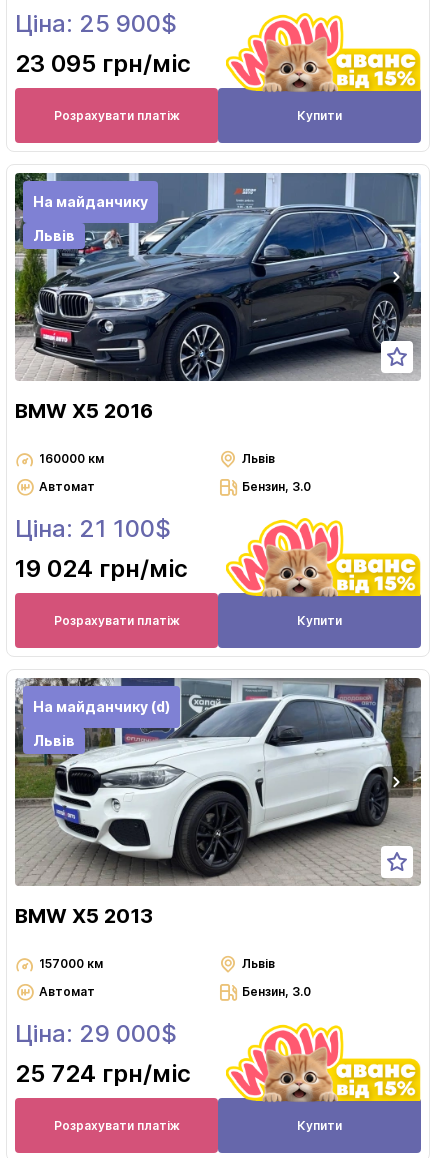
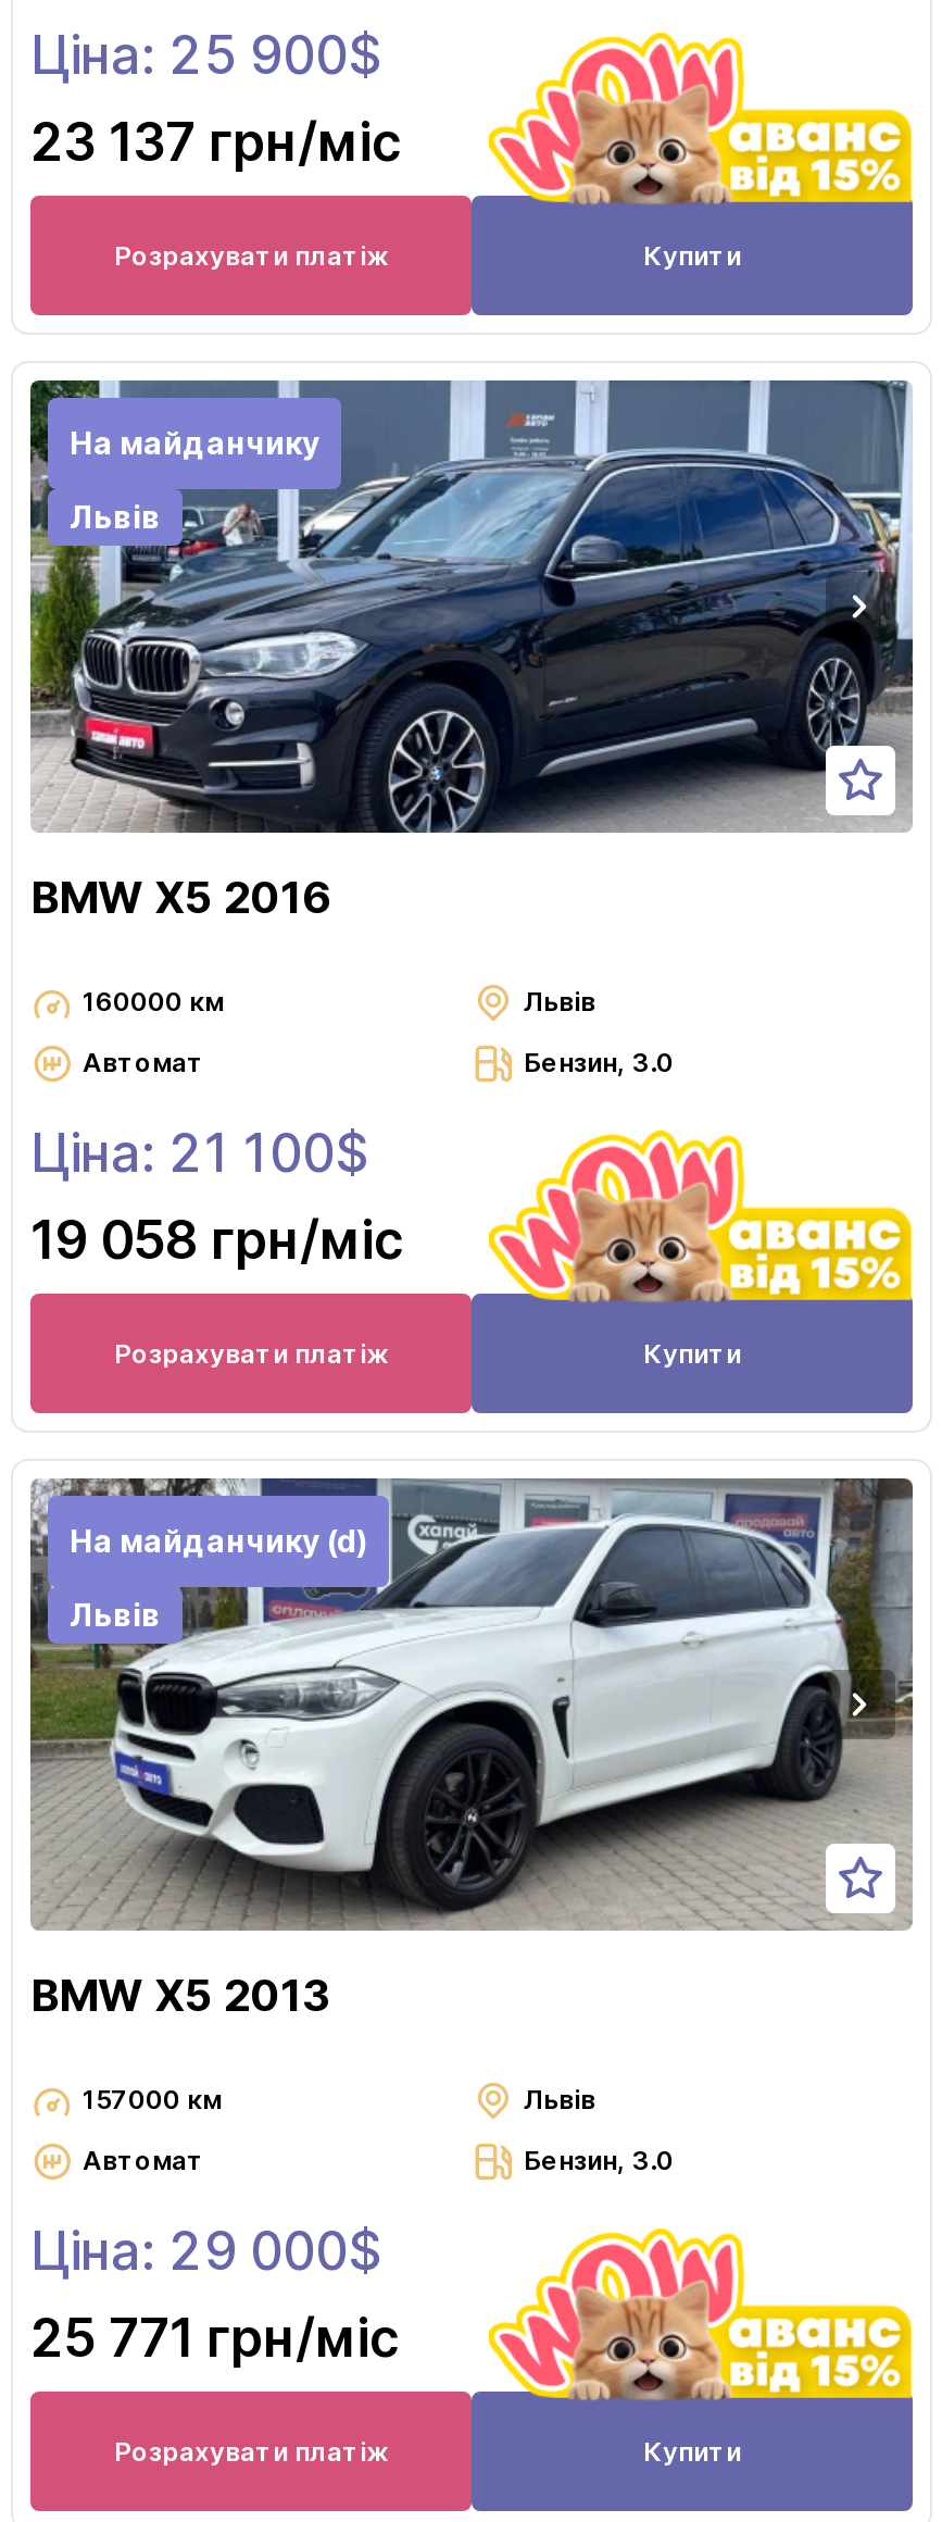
[15,49,191,78] 23 095 грн/міс -> [30,111,402,174] 23 137 грн/міс
[15,554,188,583] 19 024 грн/міс -> [30,1209,404,1272] 19 058 грн/міс
[15,1059,191,1088] 25 724 грн/міс -> [30,2307,400,2370] 25 771 грн/міс

